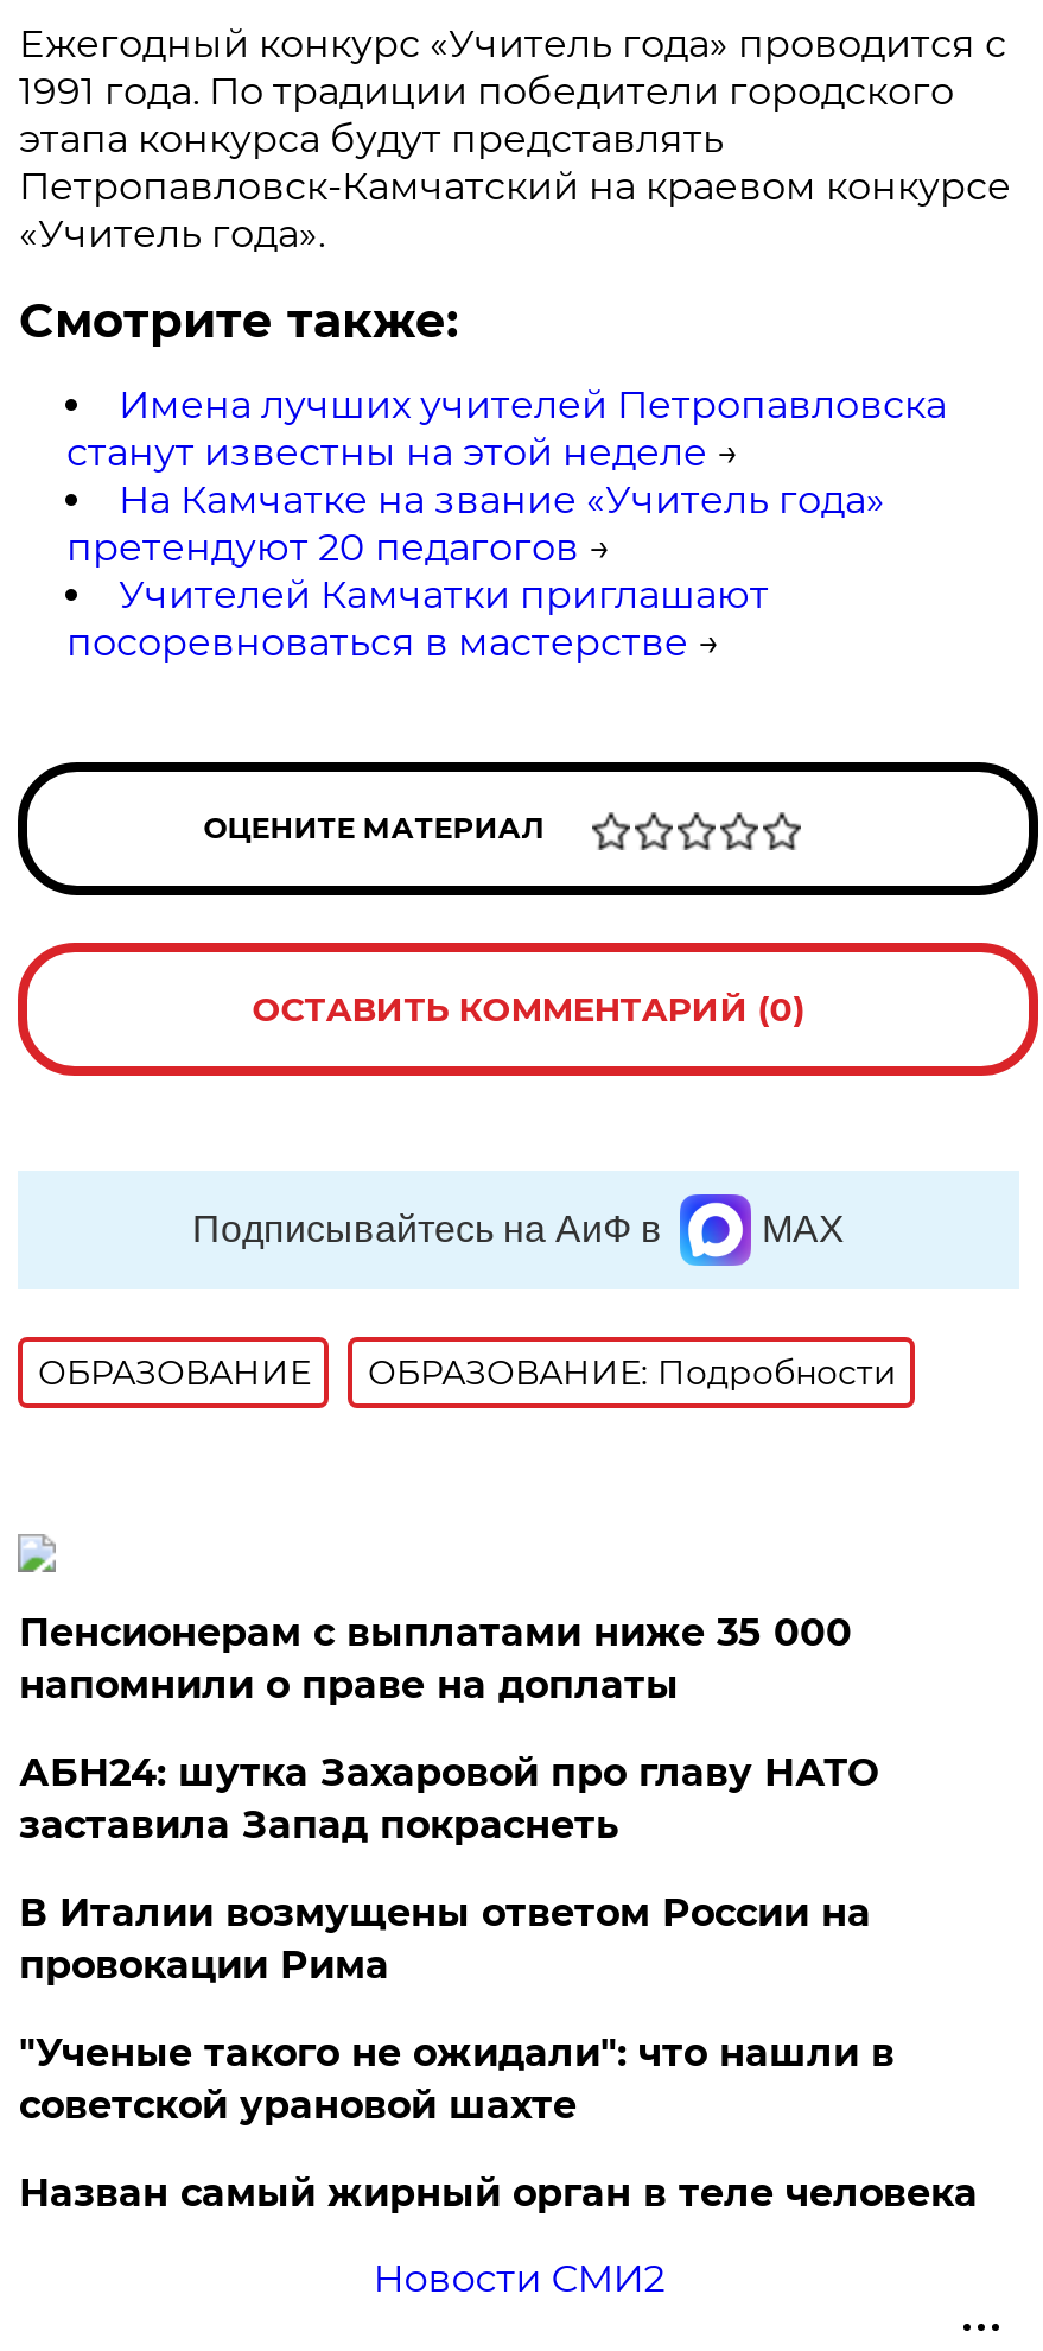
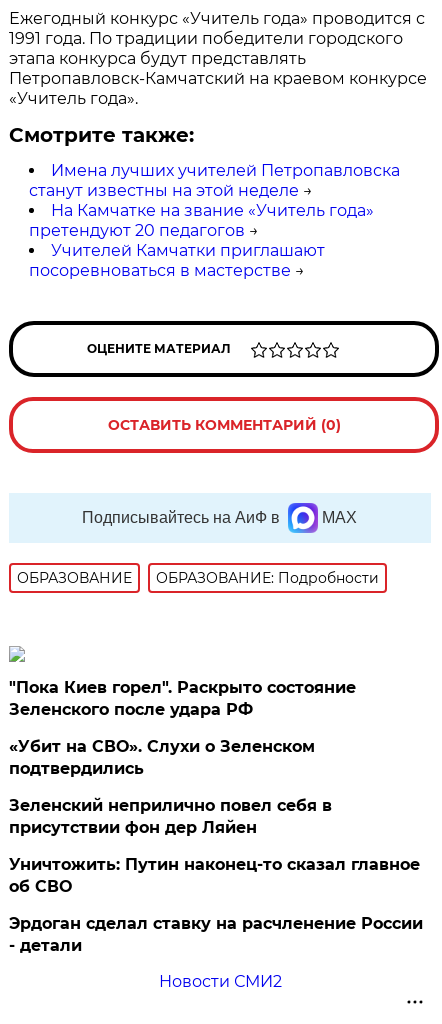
[19,1611,852,1708] Пенсионерам с выплатами ниже 35 000 | напомнили о праве на доплаты -> [9,678,356,719] "Пока Киев горел". Раскрыто состояние | Зеленского после удара РФ
[19,1751,878,1849] АБН24: шутка Захаровой про главу НАТО | заставила Запад покраснеть -> [9,737,315,778] «Убит на СВО». Слухи о Зеленском | подтвердились
[19,1891,871,1989] В Италии возмущены ответом России на | провокации Рима -> [9,796,332,837] Зеленский неприлично повел cебя в | присутствии фон дер Ляйен
[19,2031,894,2129] "Ученые такого не ожидали": что нашли в | советской урановой шахте -> [9,855,420,896] Уничтожить: Путин наконец-то сказал главное | об СВО
[19,2171,978,2217] Назван самый жирный орган в теле человека -> [9,914,423,955] Эрдоган сделал ставку на расчленение России | - детали

